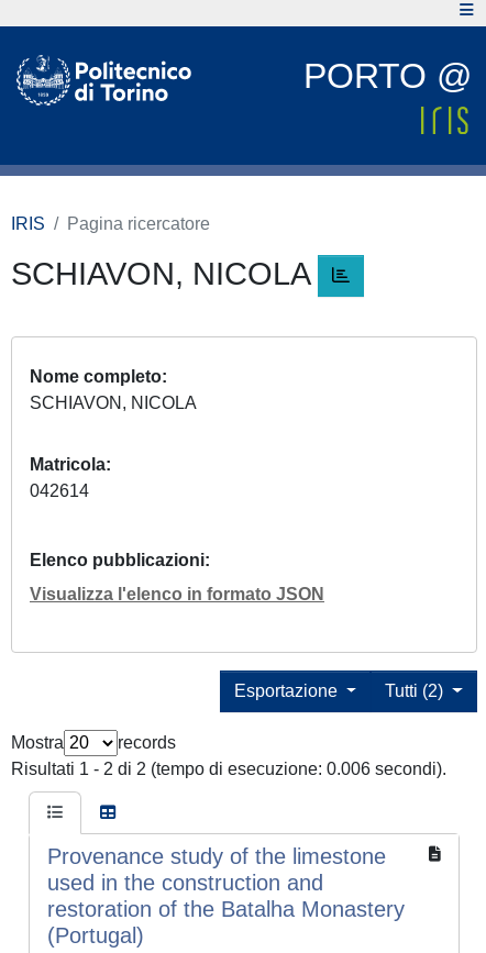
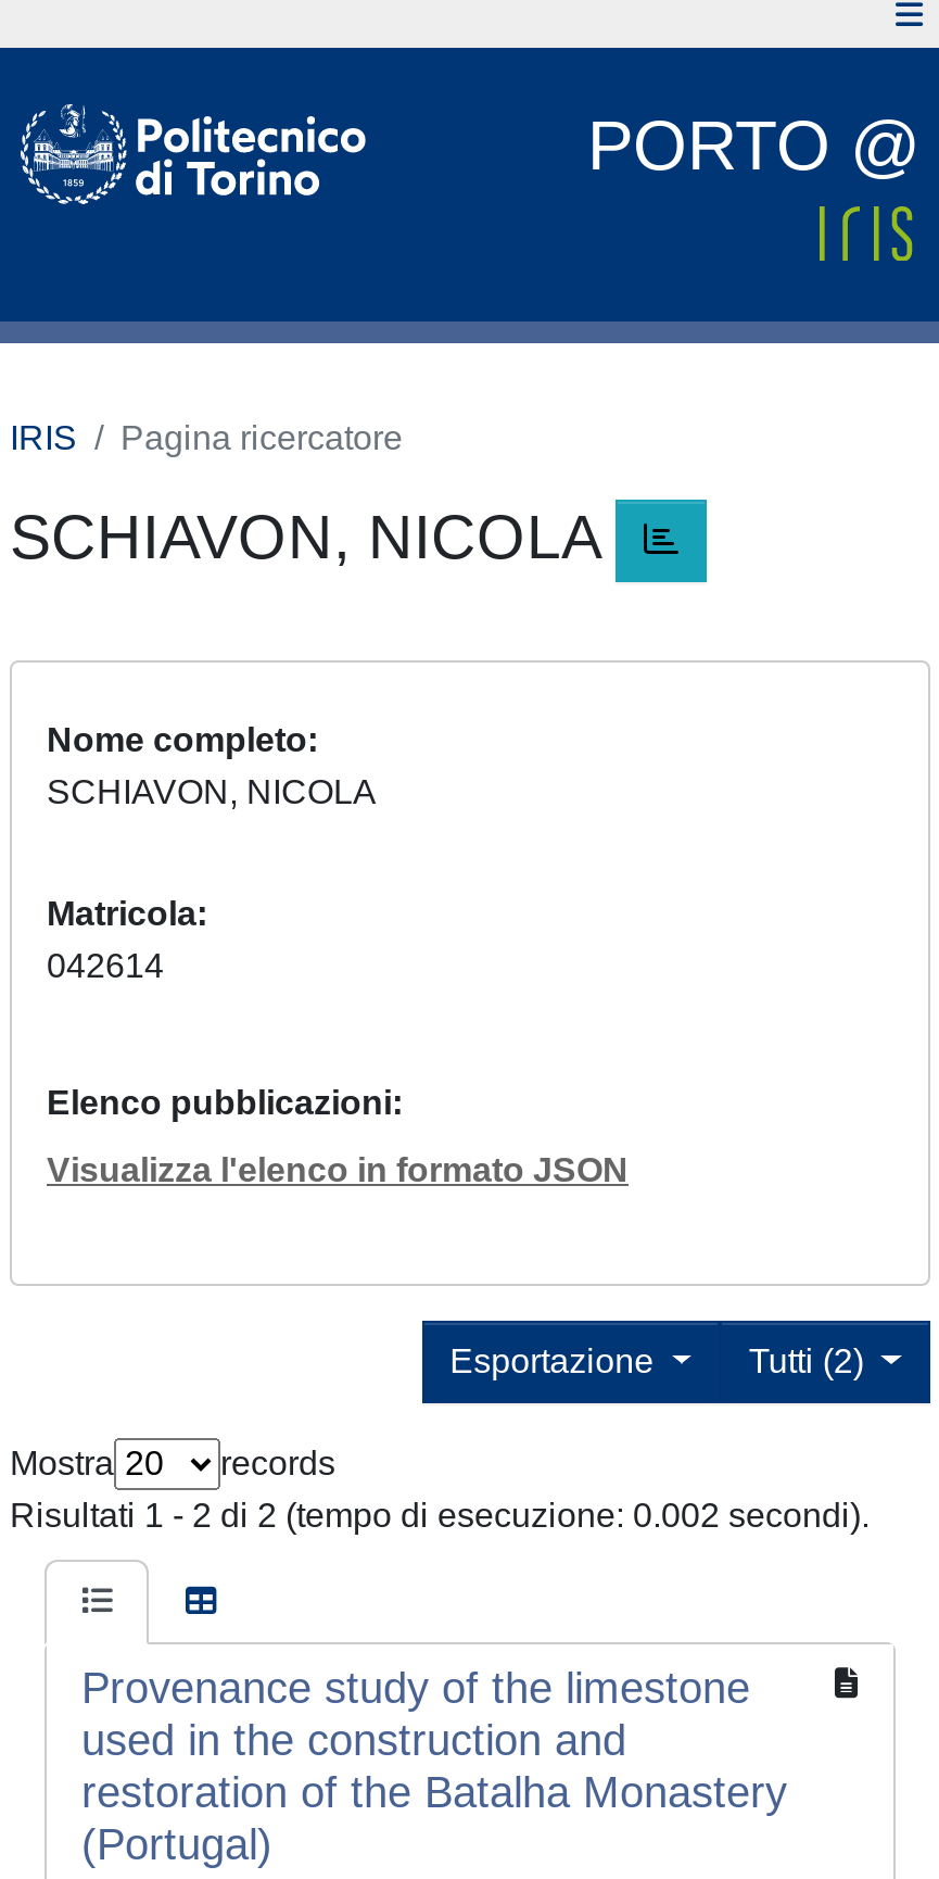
[11,760,446,779] Risultati 1 - 2 di 2 (tempo di esecuzione: 0.006 secondi). -> [10,1498,870,1534] Risultati 1 - 2 di 2 (tempo di esecuzione: 0.002 secondi).

